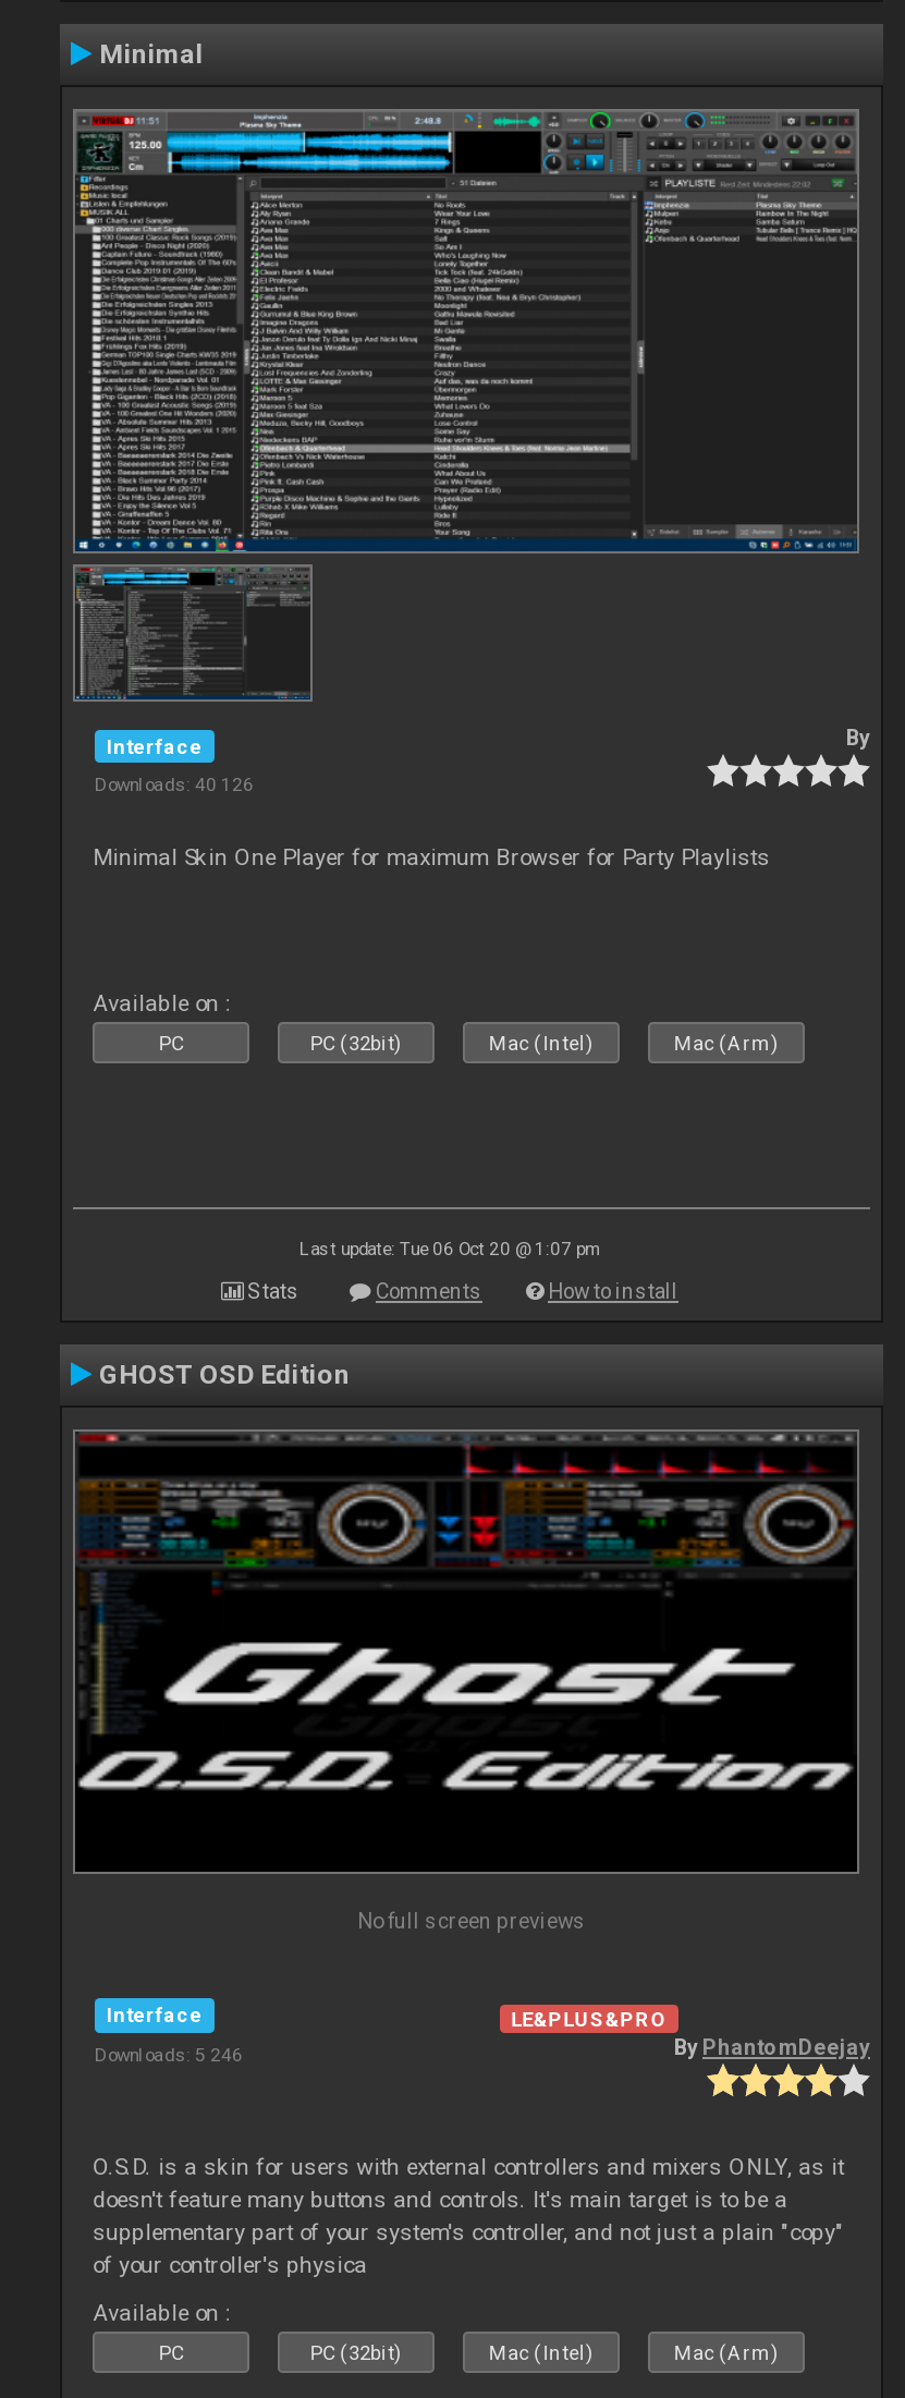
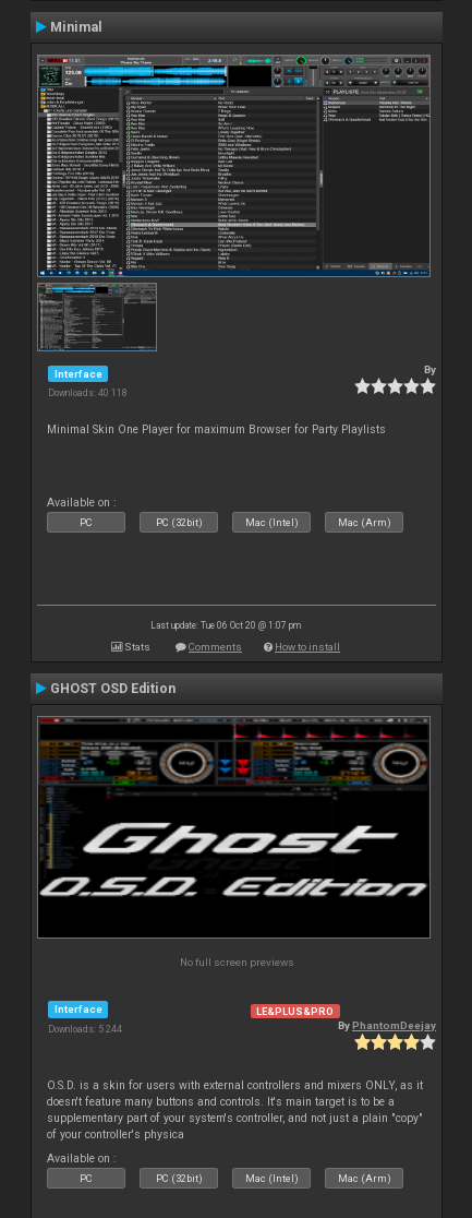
[95,775,254,796] Downloads: 40 126 -> [48,388,128,399] Downloads: 40 118
[95,2043,243,2065] Downloads: 5 246 -> [48,1023,122,1034] Downloads: 5 244

